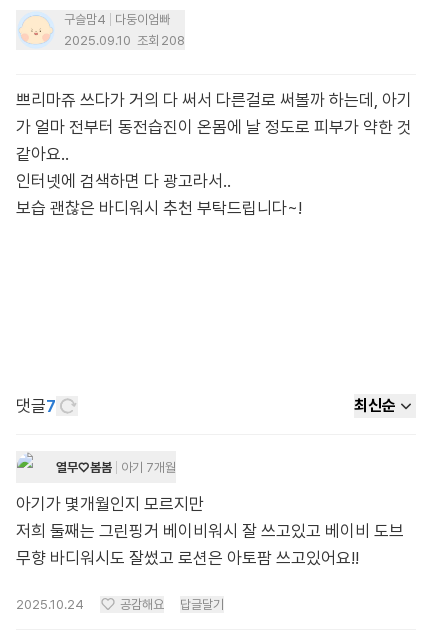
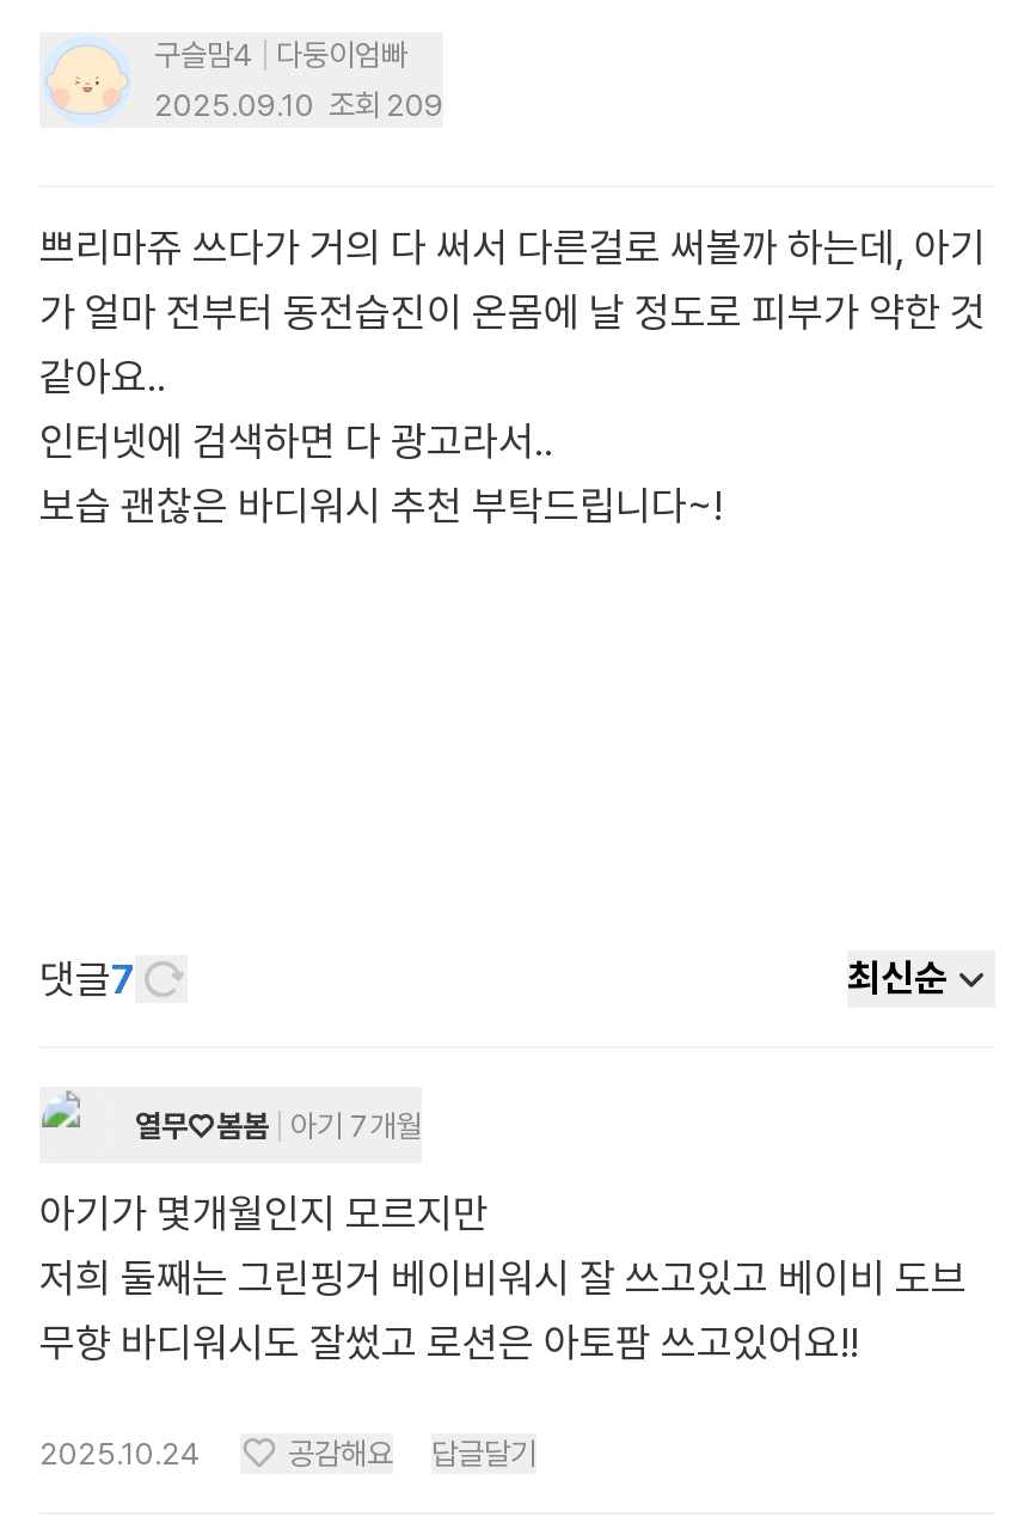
[64,33,185,48] 2025.09.10 조회 208 -> [154,87,443,123] 2025.09.10 조회 209

